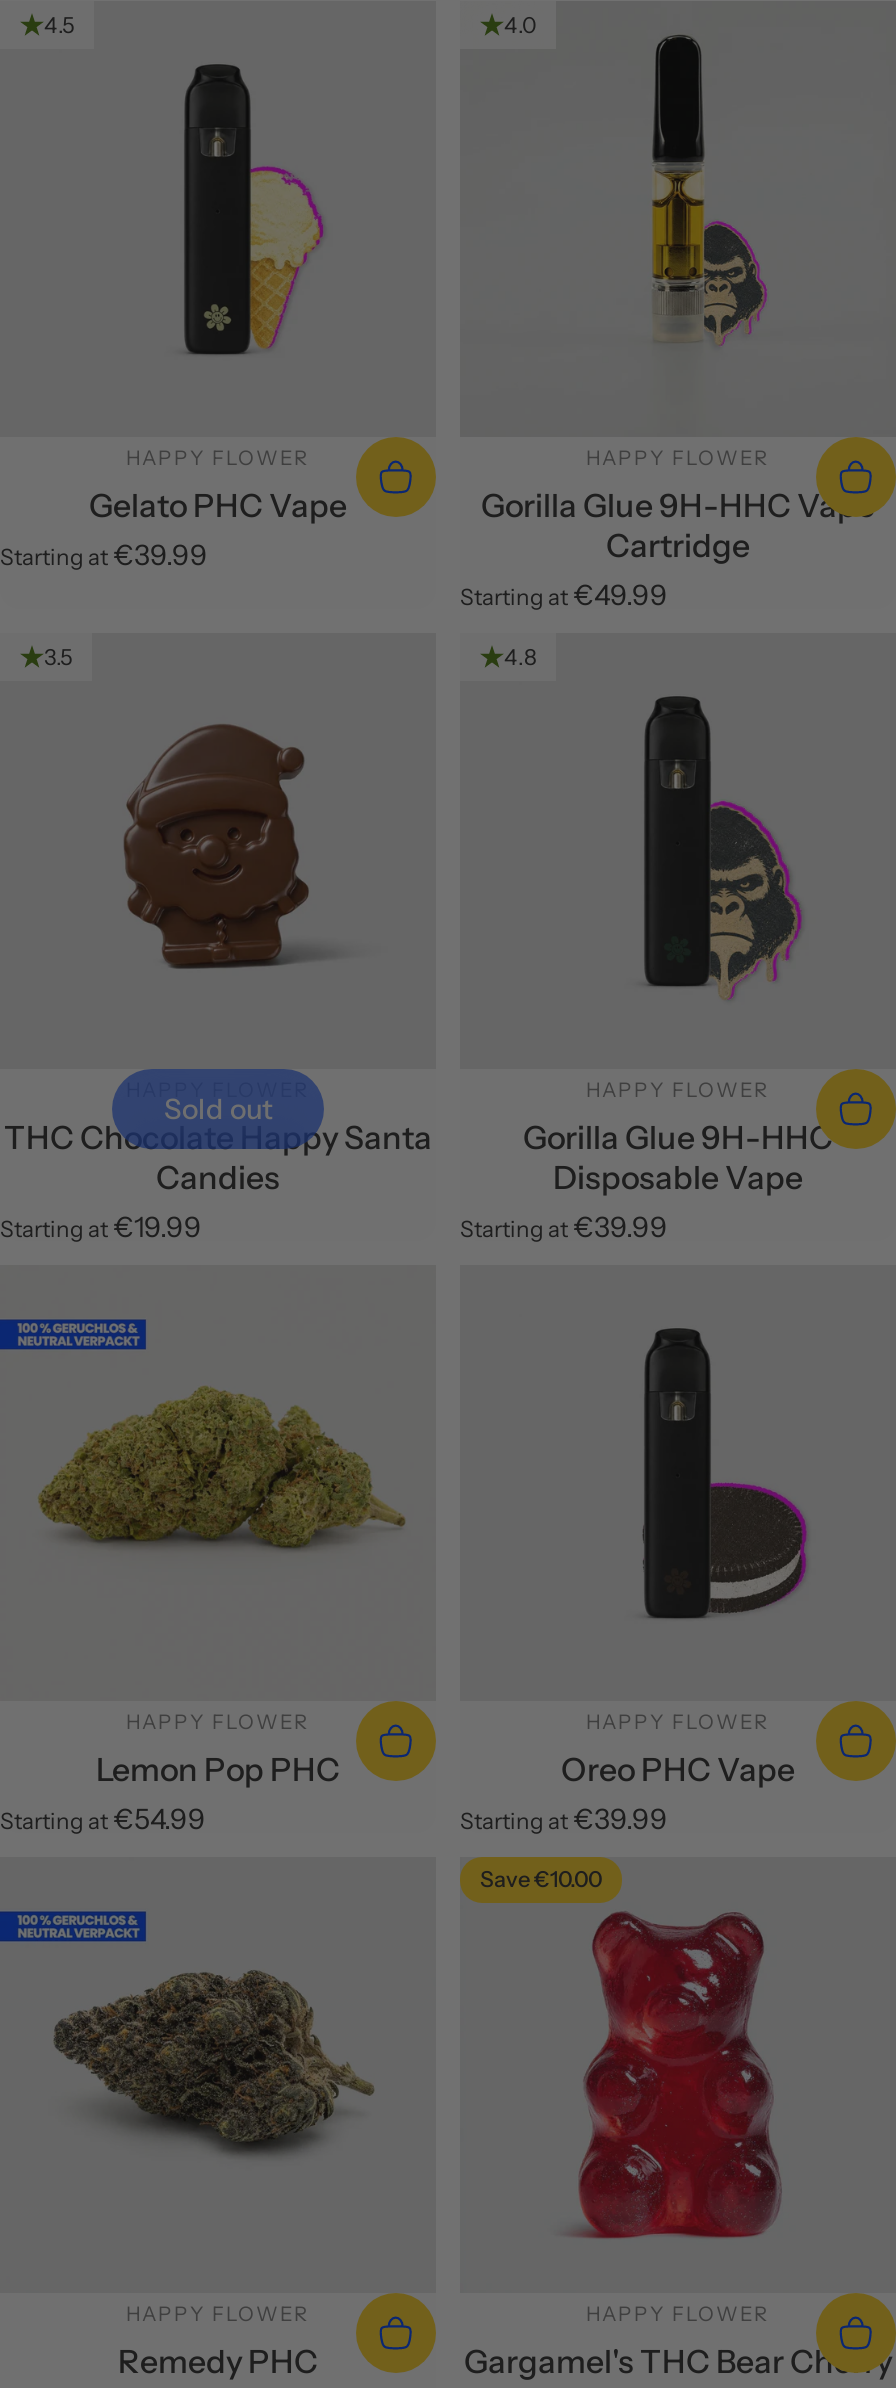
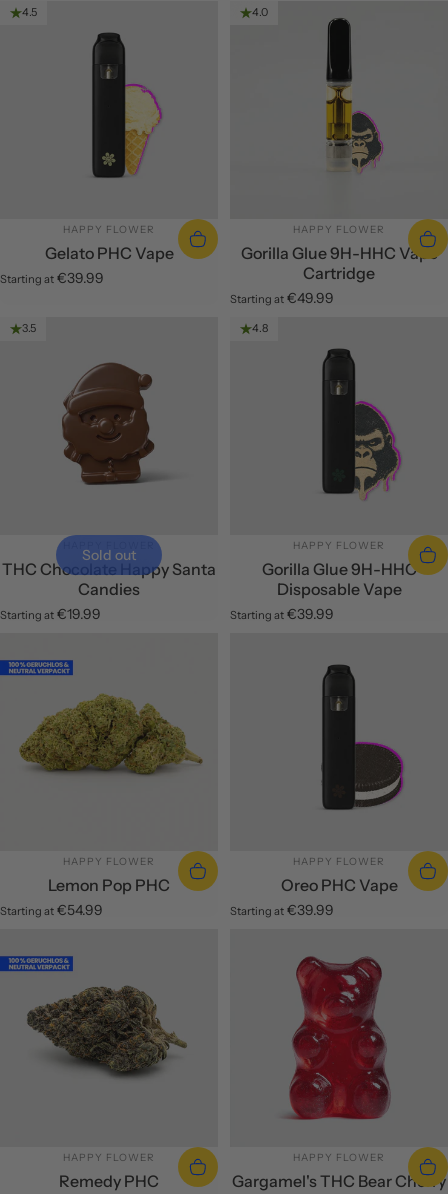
[480,1865,602,1893] Save €10.00 -> none

